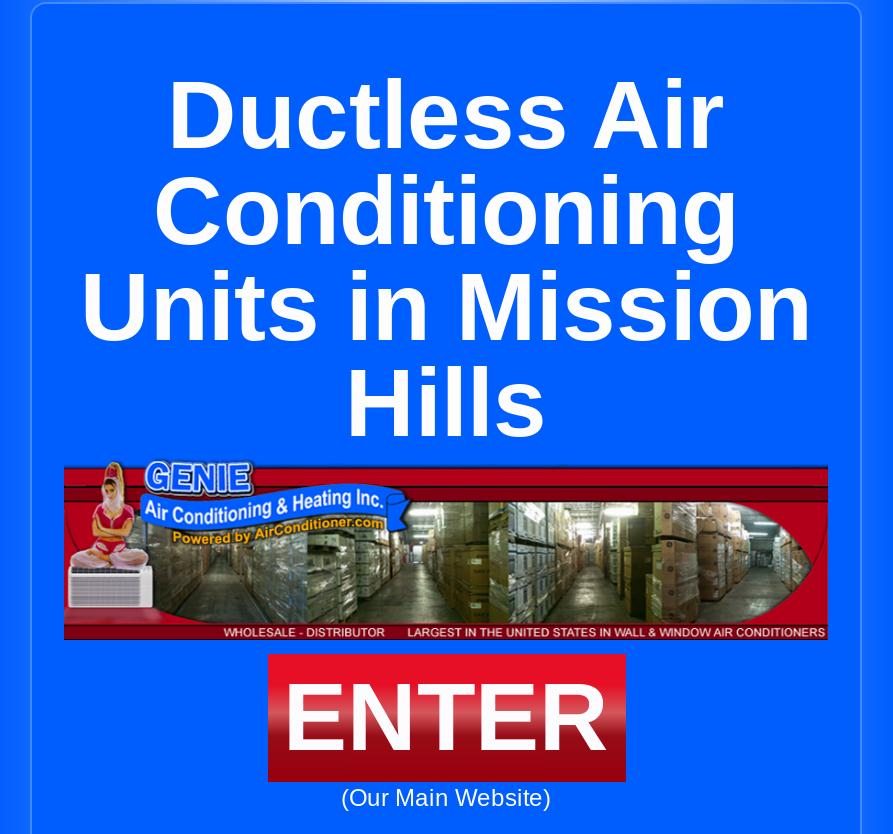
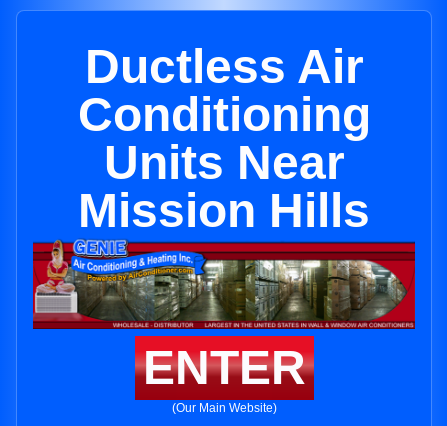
[80,254,812,456] Units in Mission | Hills -> [78,136,370,237] Units Near | Mission Hills

